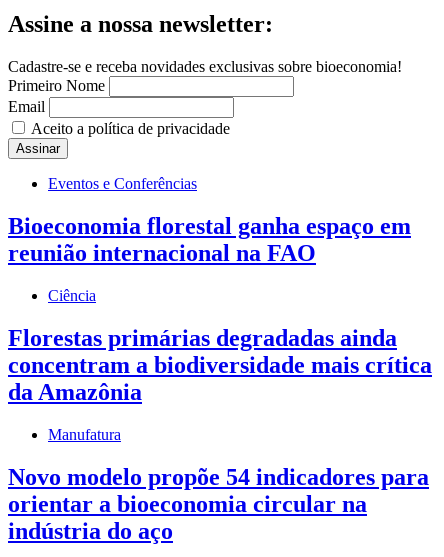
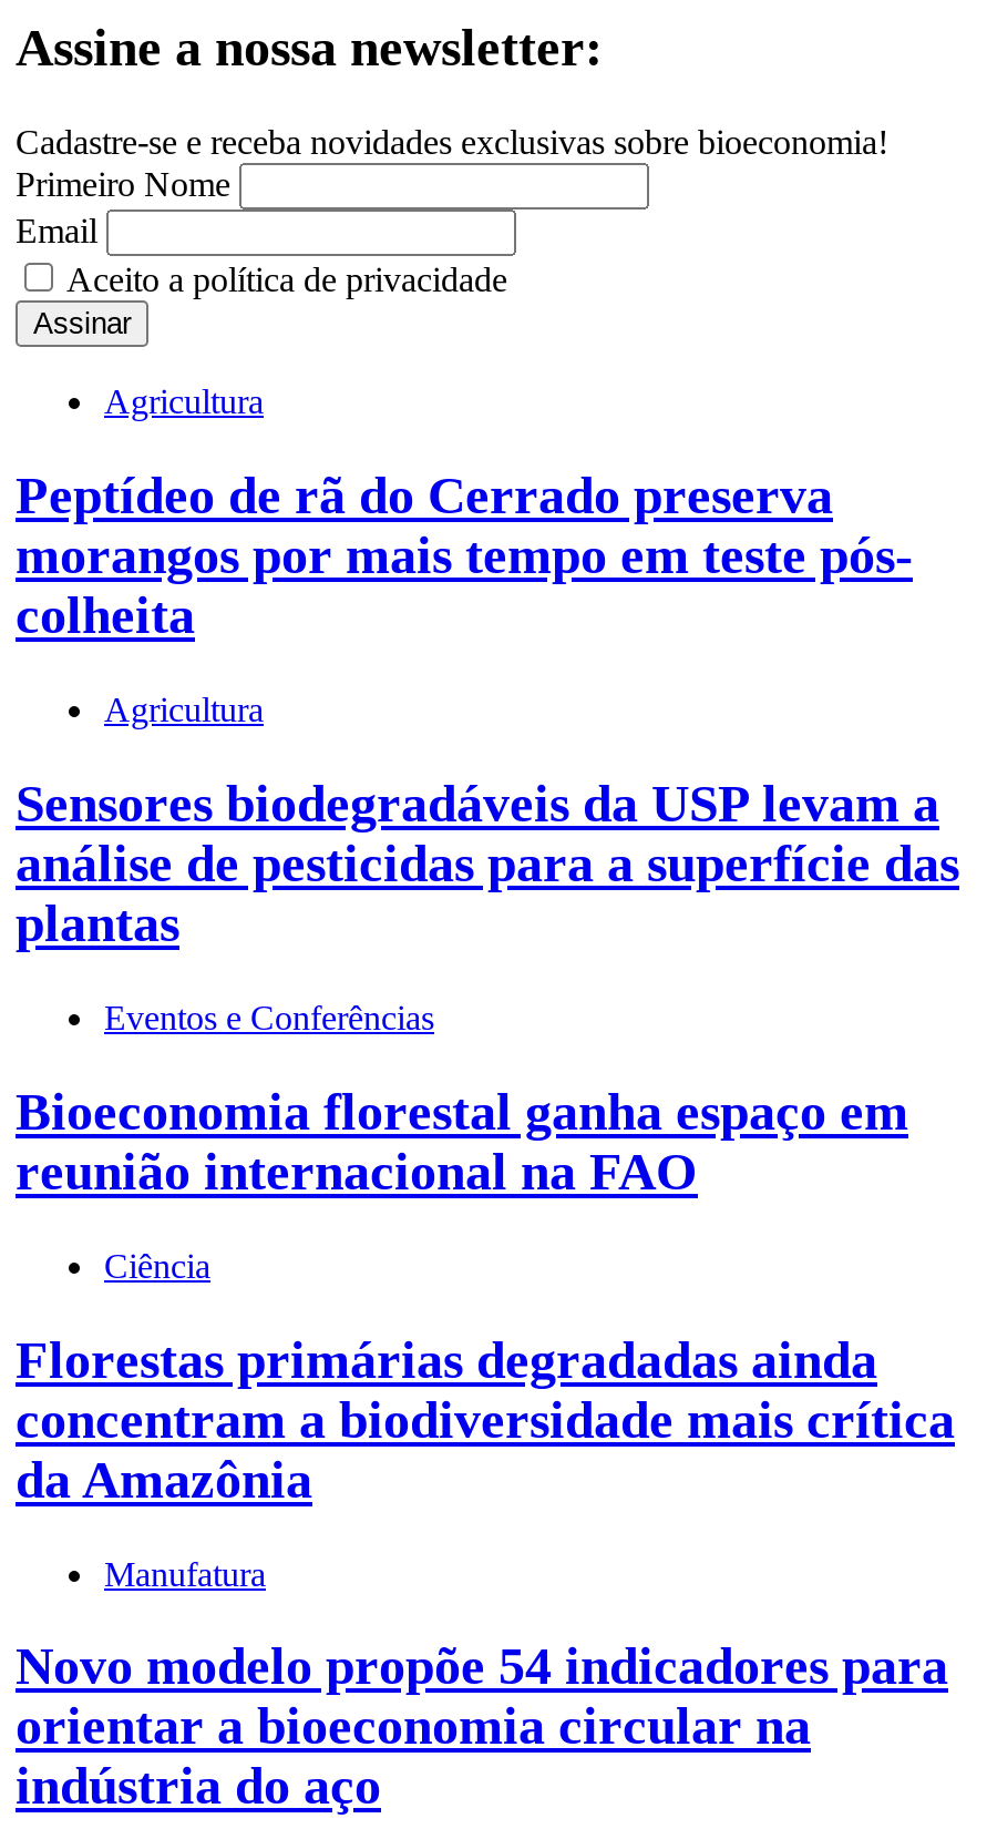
none -> [16,383,959,952] Agricultura | Peptídeo de rã do Cerrado preserva | morangos por mais tempo em teste pós- | colheita | Agricultura | Sensores biodegradáveis da USP levam a | análise de pesticidas para a superfície das | plantas

